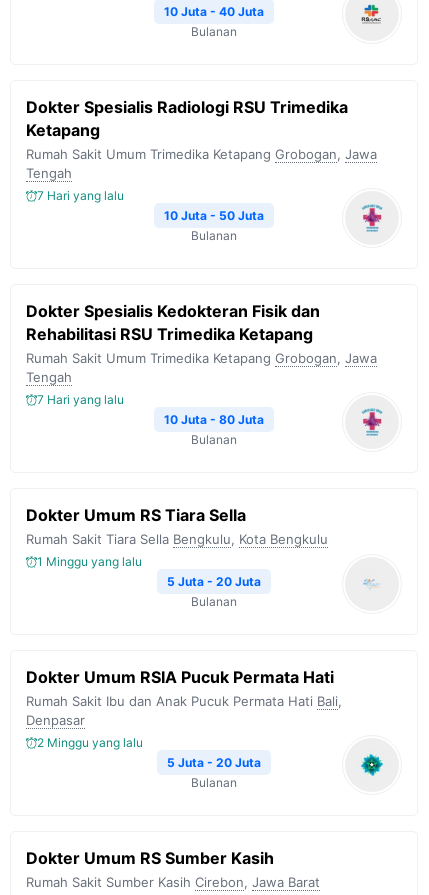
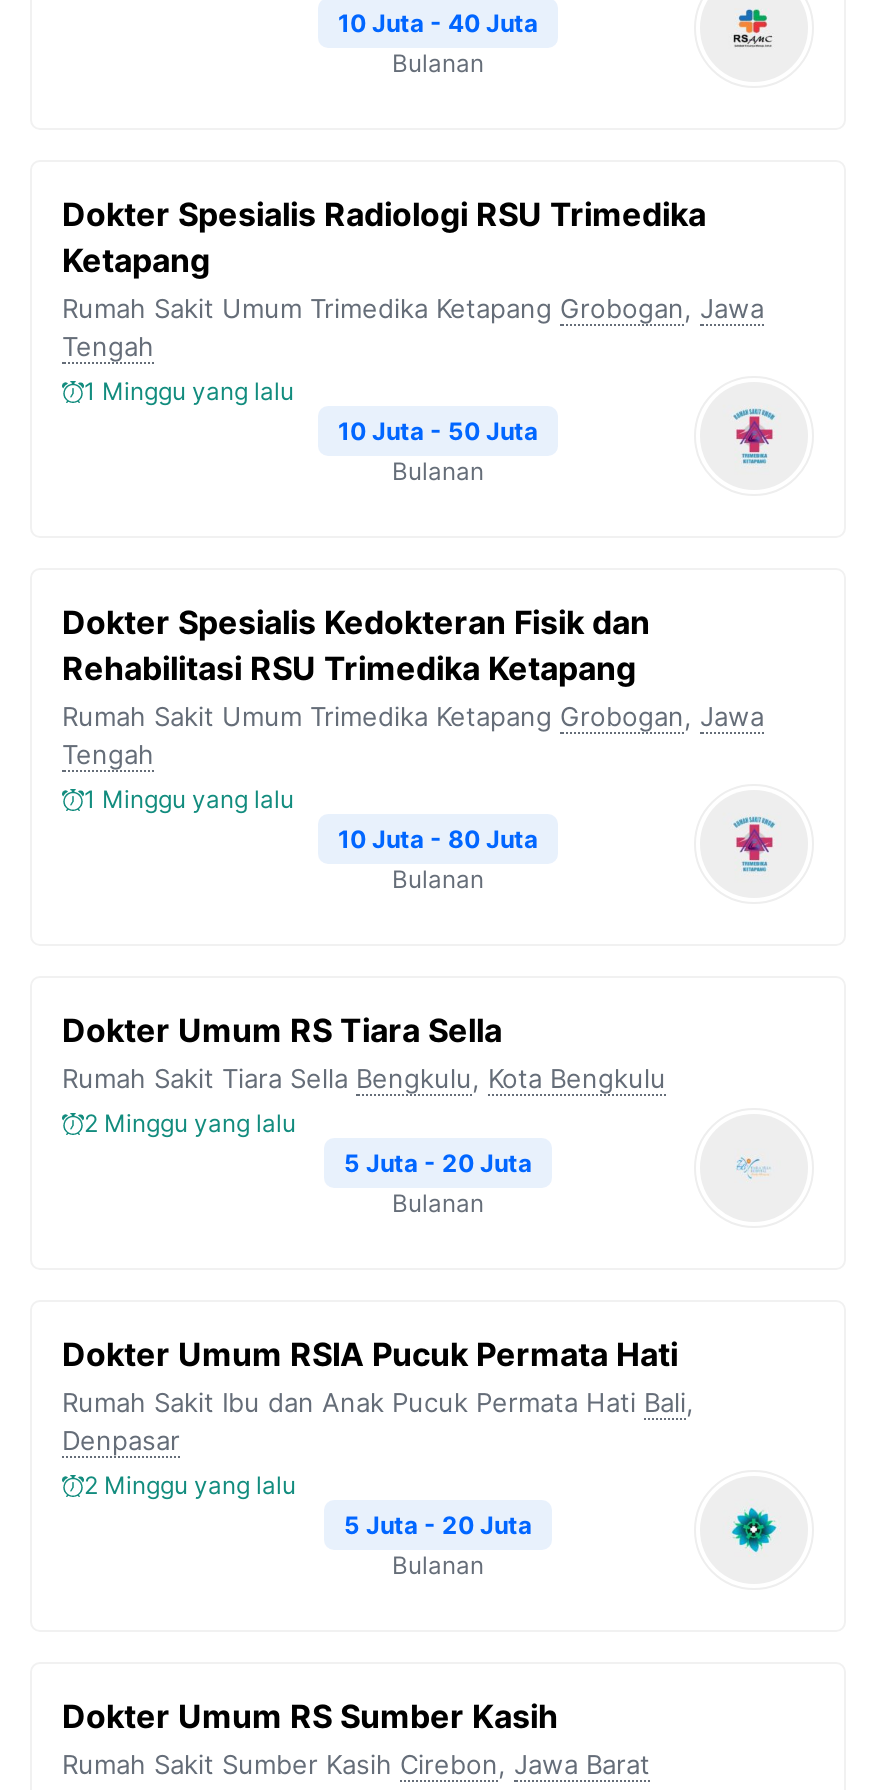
[37,188,124,203] 7 Hari yang lalu -> [84,376,294,406] 1 Minggu yang lalu
[37,392,124,407] 7 Hari yang lalu -> [84,784,294,814] 1 Minggu yang lalu
[37,554,142,569] 1 Minggu yang lalu -> [84,1108,296,1138] 2 Minggu yang lalu

